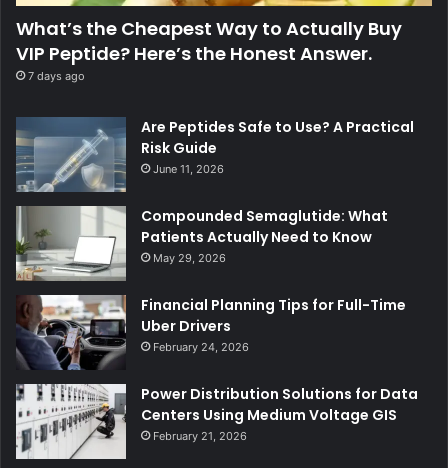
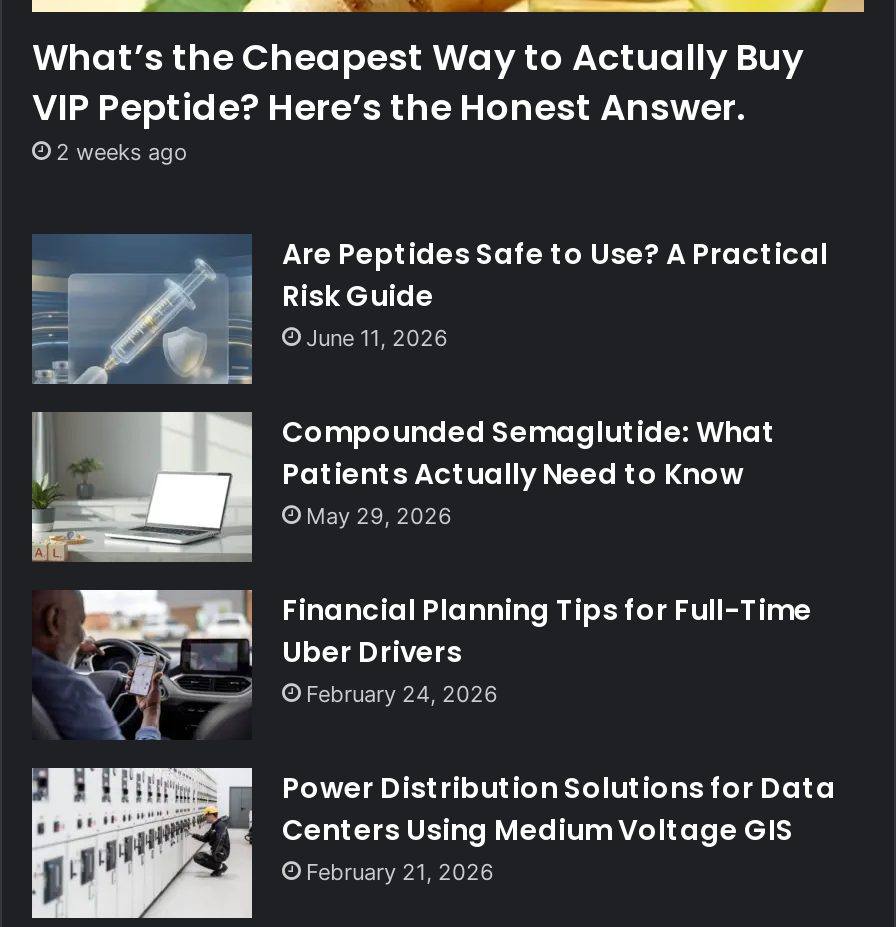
[28,69,85,83] 7 days ago -> [56,138,188,166] 2 weeks ago

